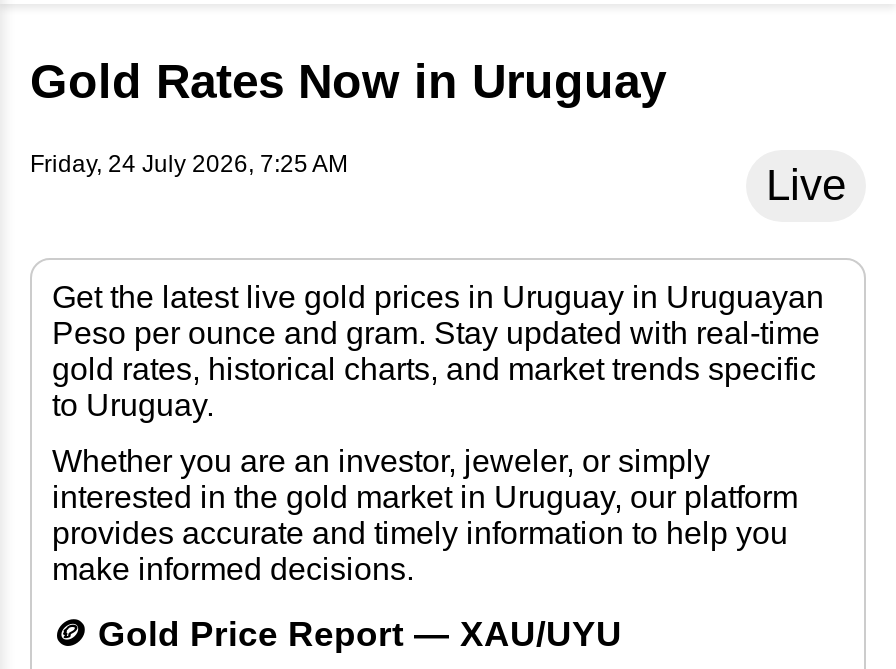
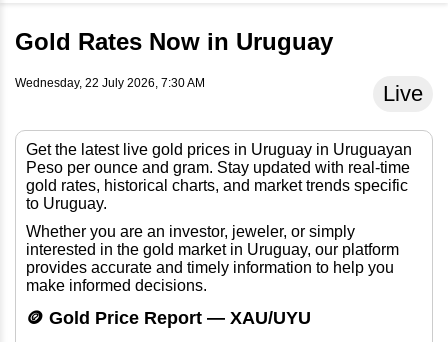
[30,150,348,178] Friday, 24 July 2026, 7:25 AM -> [15,76,205,90] Wednesday, 22 July 2026, 7:30 AM

